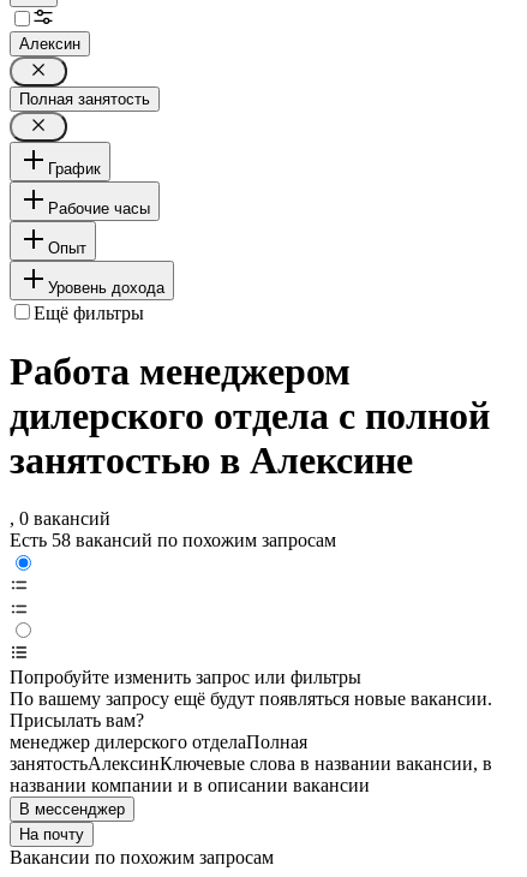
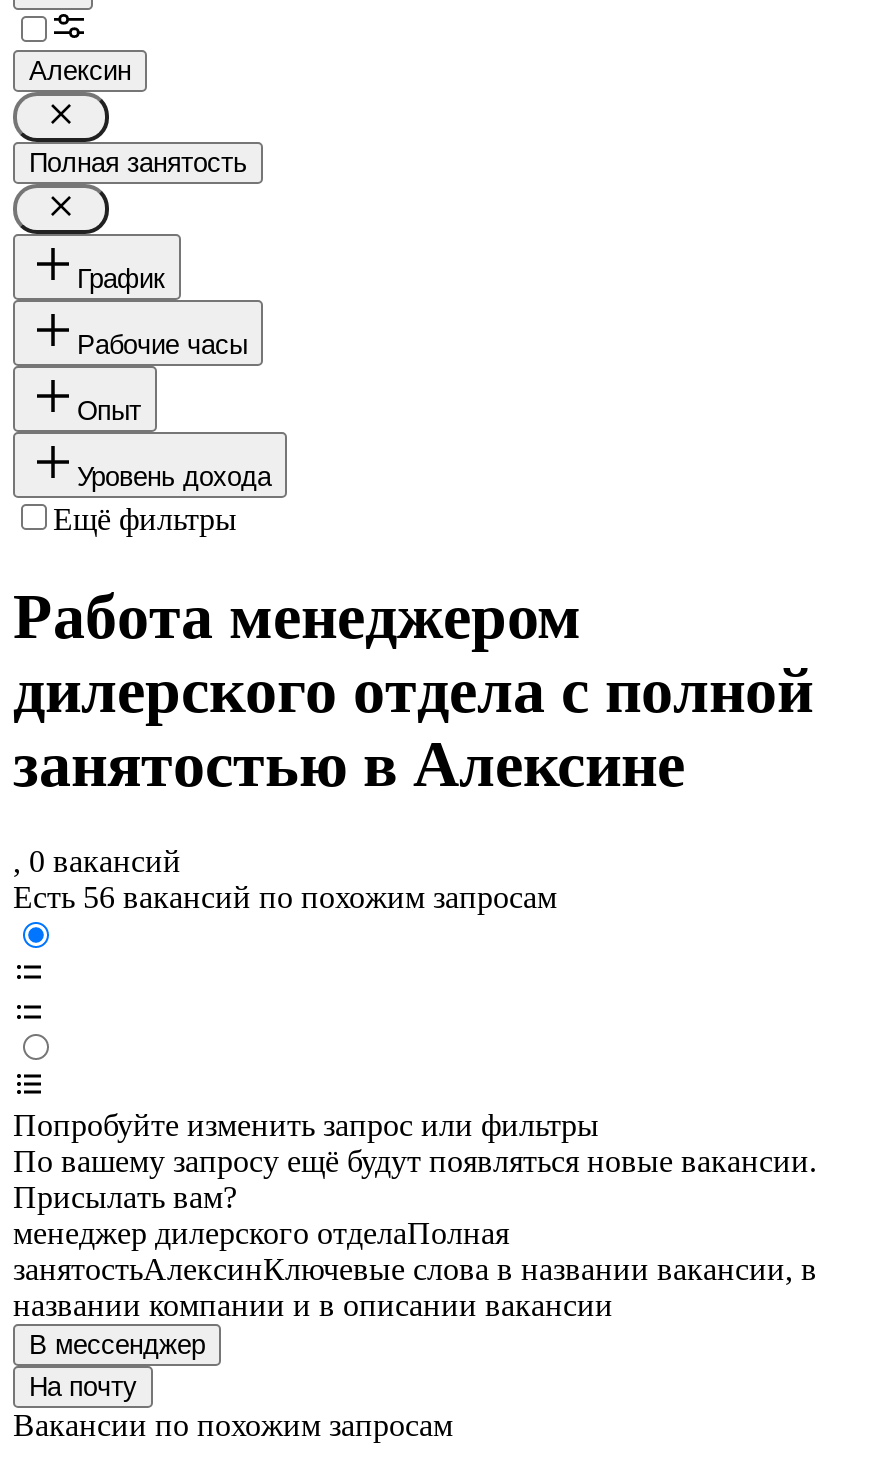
[10,530,336,551] Есть 58 вакансий по похожим запросам -> [13,881,557,915] Есть 56 вакансий по похожим запросам

